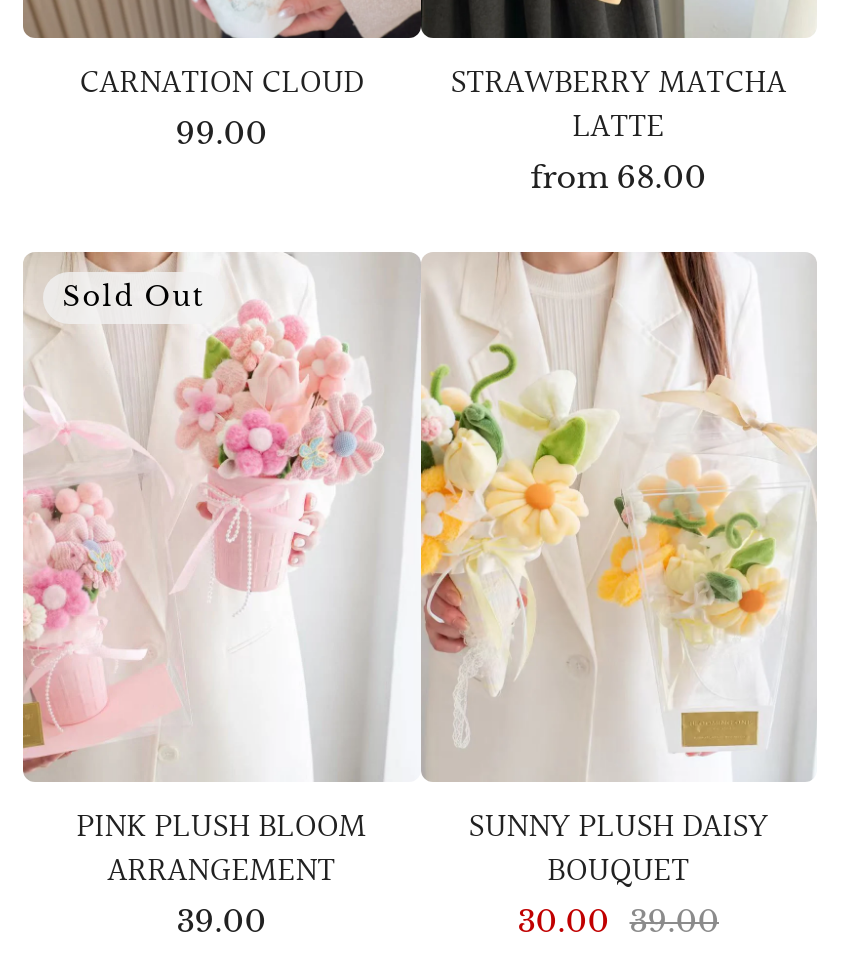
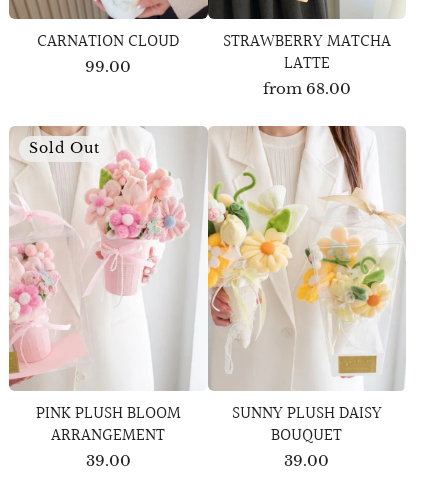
[517,902,719,940] 30.00 39.00 -> [284,451,329,470] 39.00

